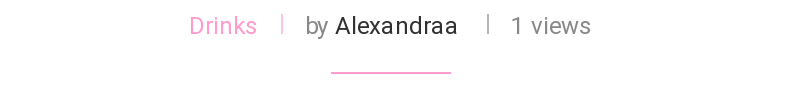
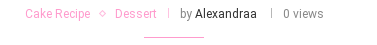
[189,12,259,40] Drinks -> [24,7,156,21] Cake Recipe | Dessert
[511,12,593,40] 1 views -> [282,7,323,21] 0 views

